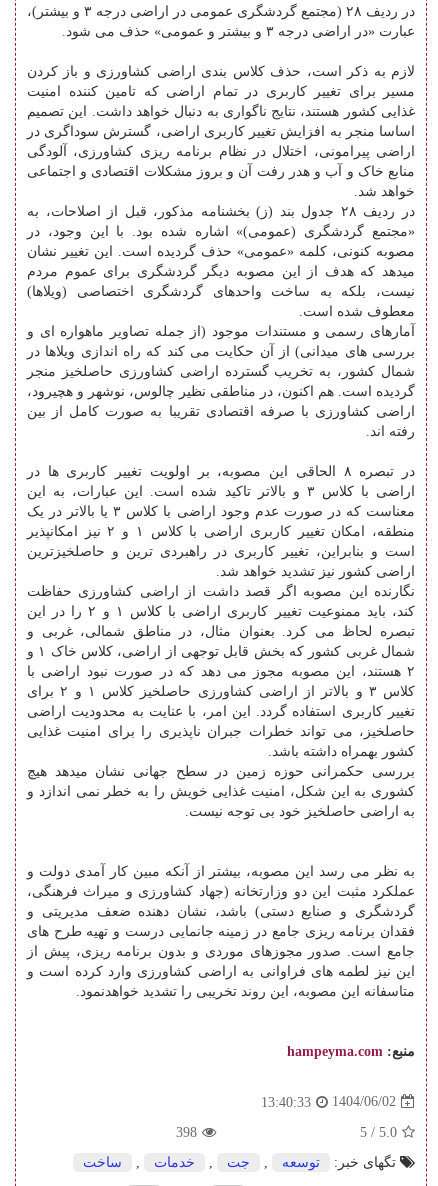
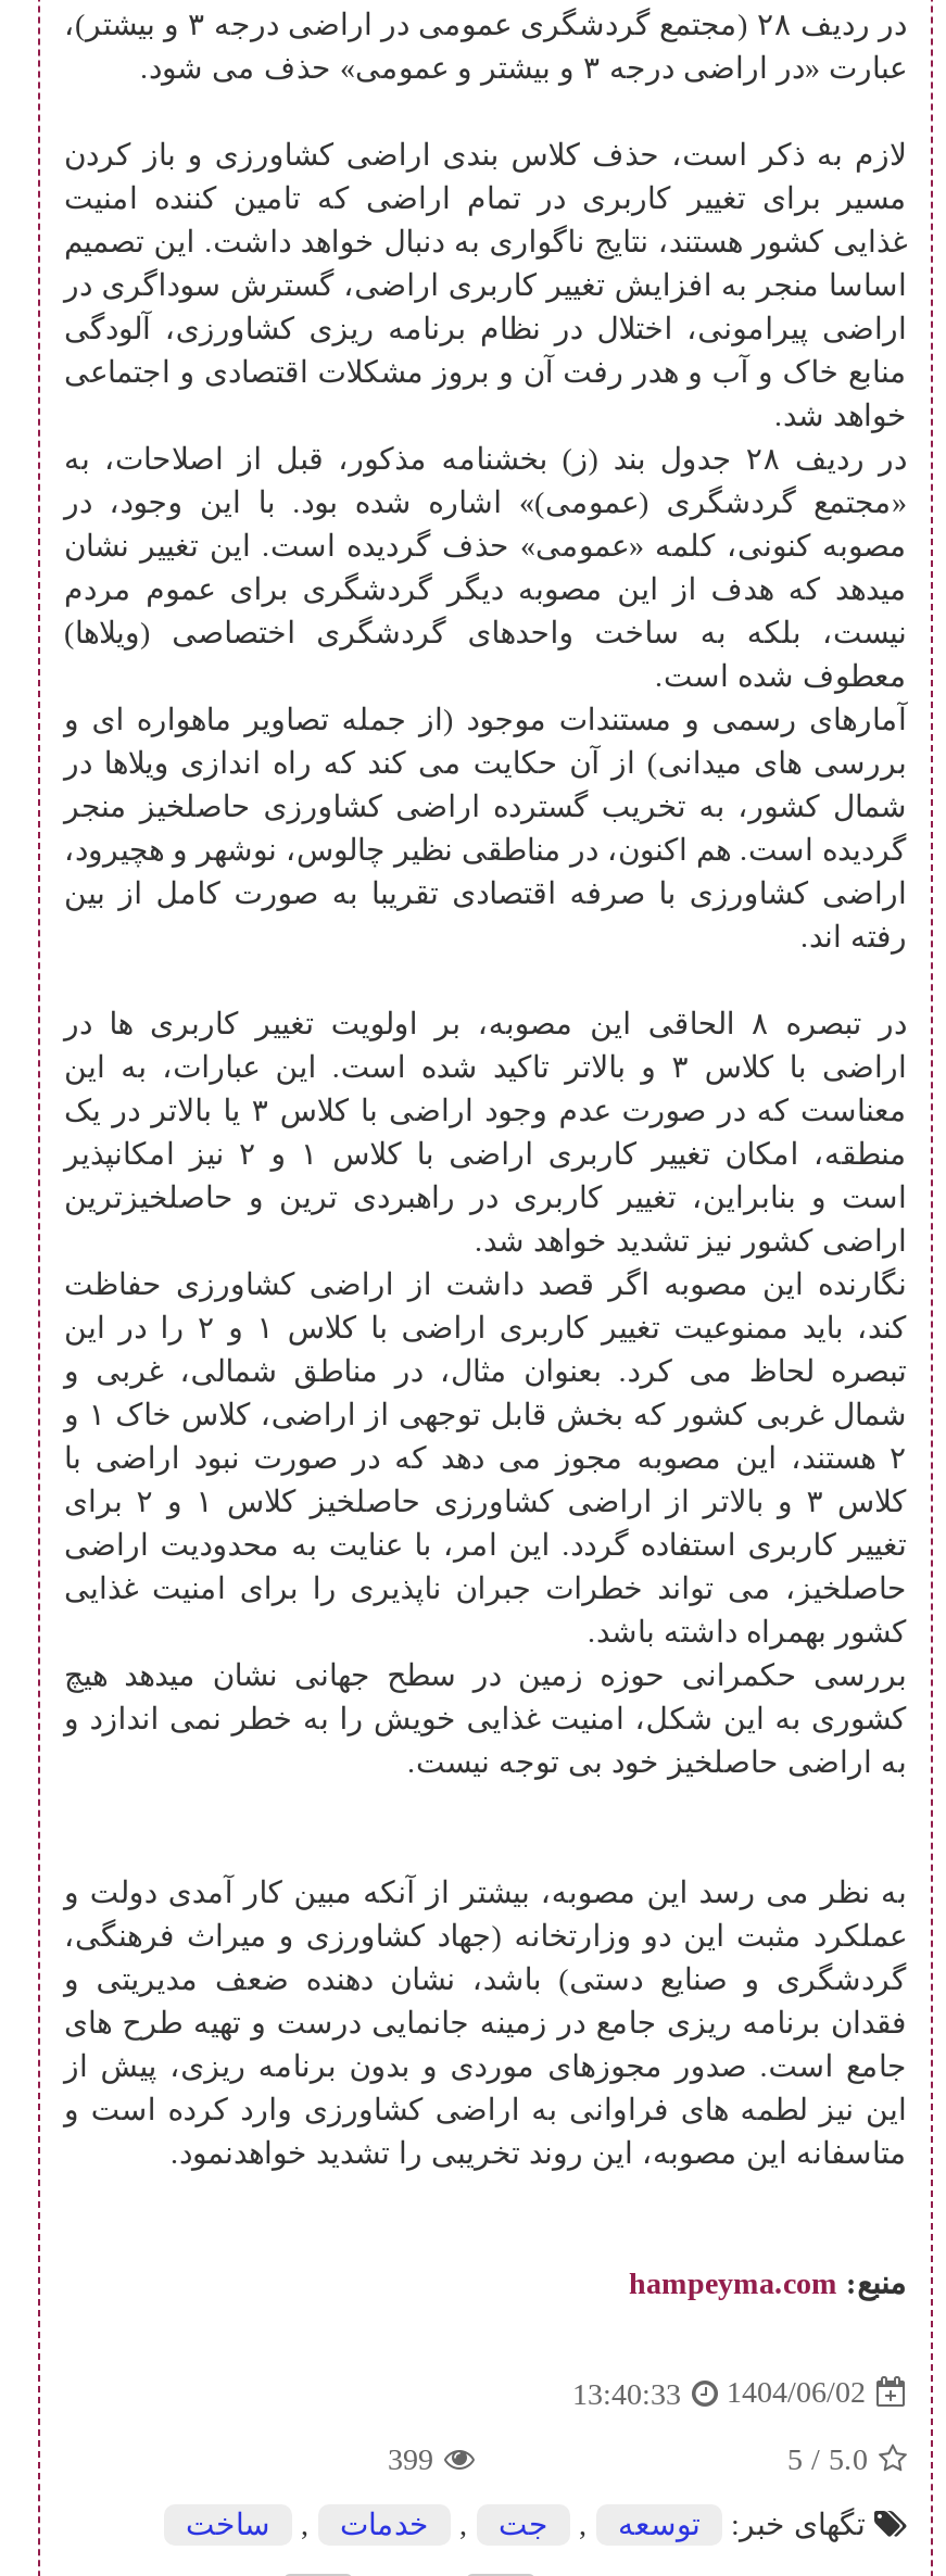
[176,1125,197,1140] 398 -> [388,2443,433,2476] 399

